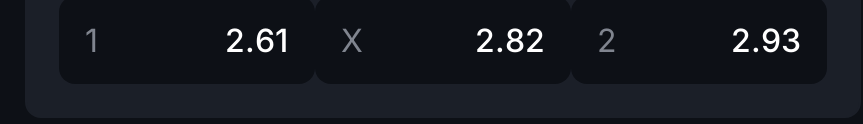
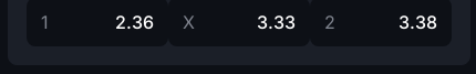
[225,20,363,60] 2.61 X -> [115,11,195,33] 2.36 X
[475,20,617,60] 2.82 2 -> [257,11,335,33] 3.33 2
[731,20,801,60] 2.93 -> [399,11,437,33] 3.38

